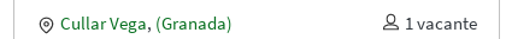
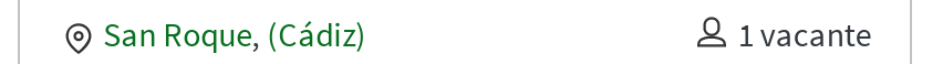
[60,12,232,34] Cullar Vega, (Granada) -> [103,13,367,55] San Roque, (Cádiz)

